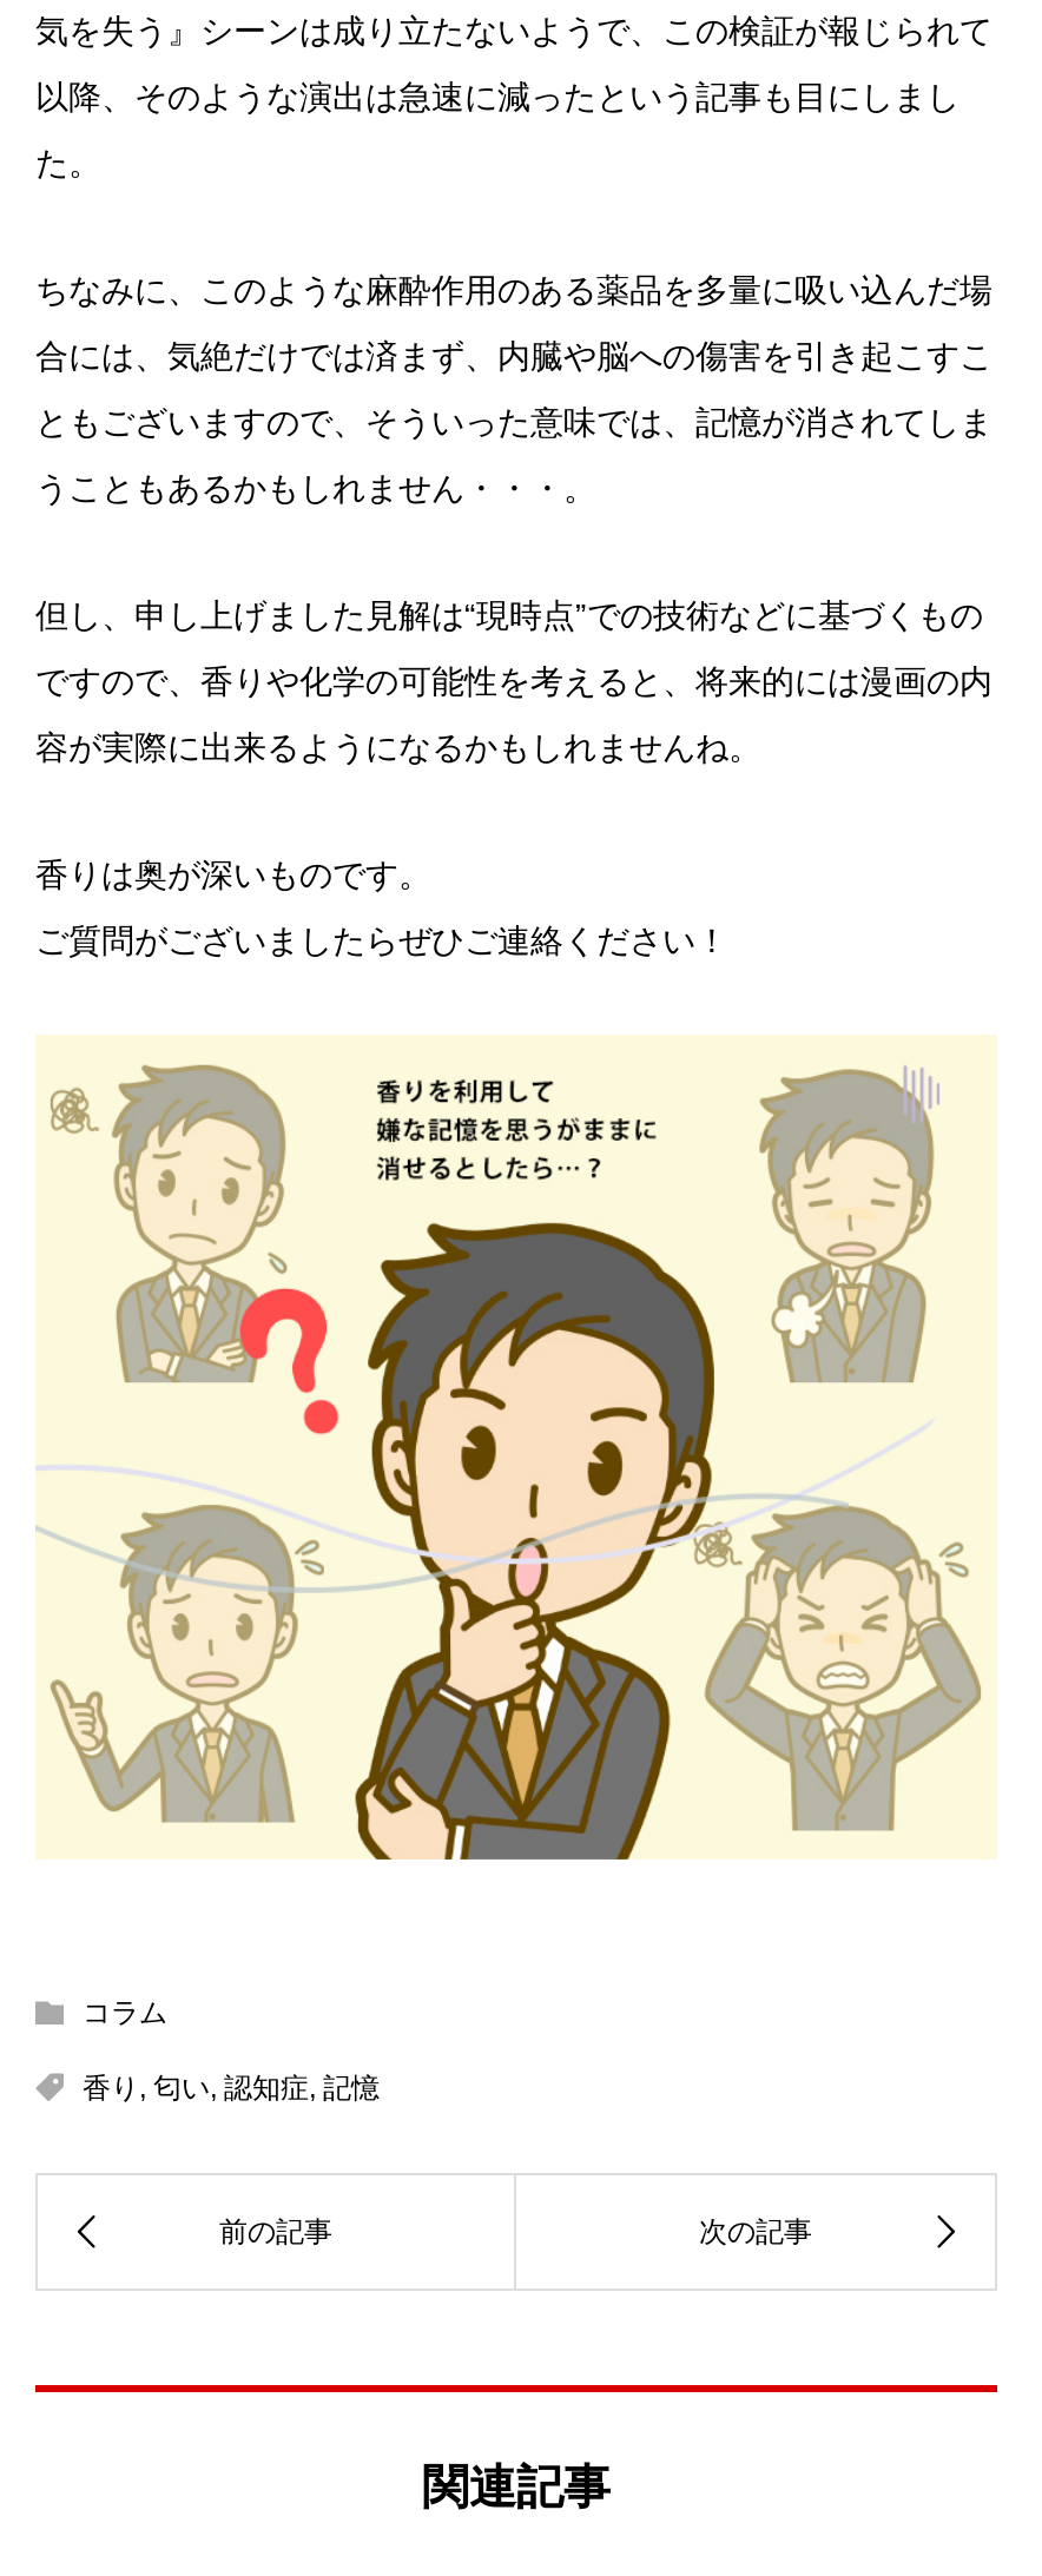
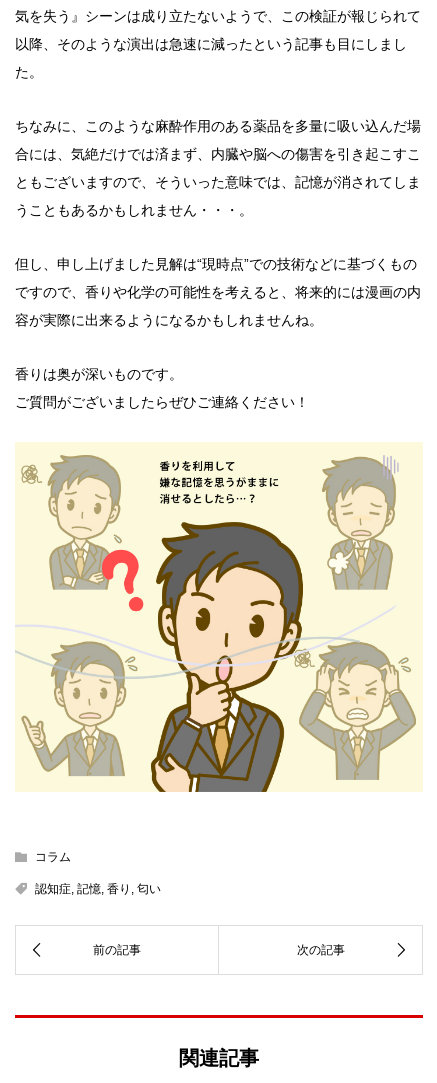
[83,2071,380,2104] 香り,匂い,認知症,記憶 -> [35,882,161,896] 認知症,記憶,香り,匂い

